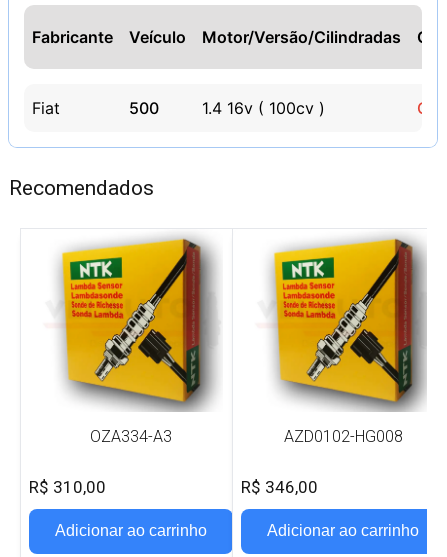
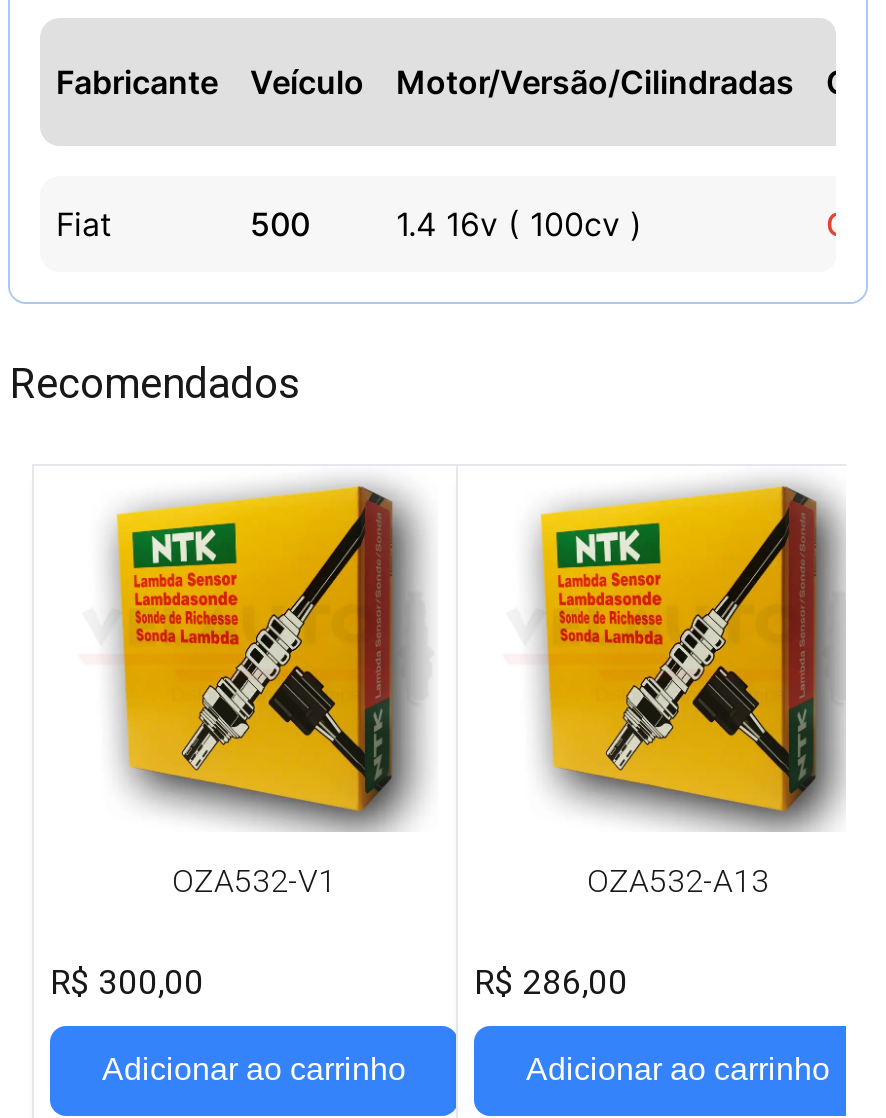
[90,427,172,446] OZA334-A3 -> [172,862,336,900] OZA532-V1
[283,427,402,446] AZD0102-HG008 -> [587,862,769,900] OZA532-A13
[29,477,106,497] R$ 310,00 -> [50,961,204,1001] R$ 300,00
[241,477,318,497] R$ 346,00 -> [474,961,628,1001] R$ 286,00

